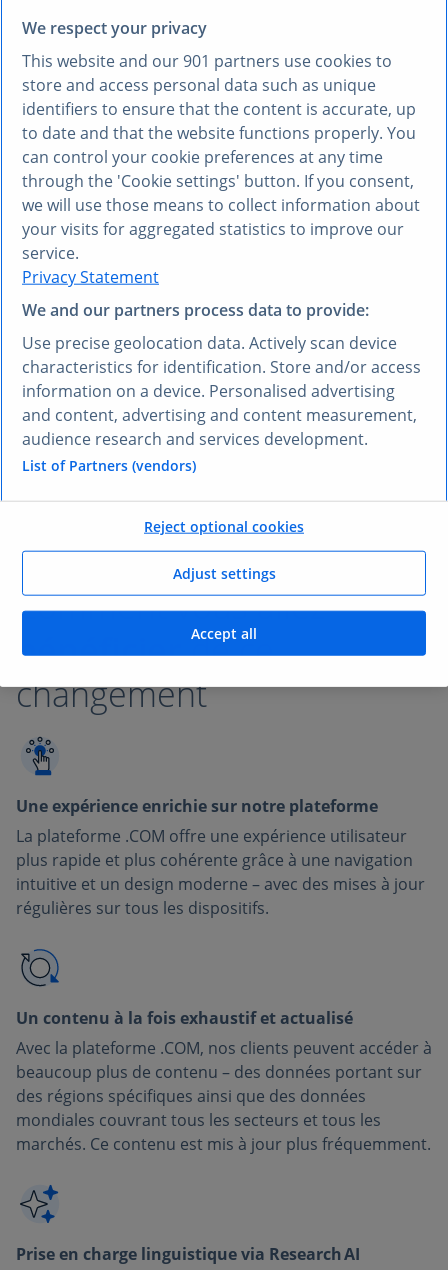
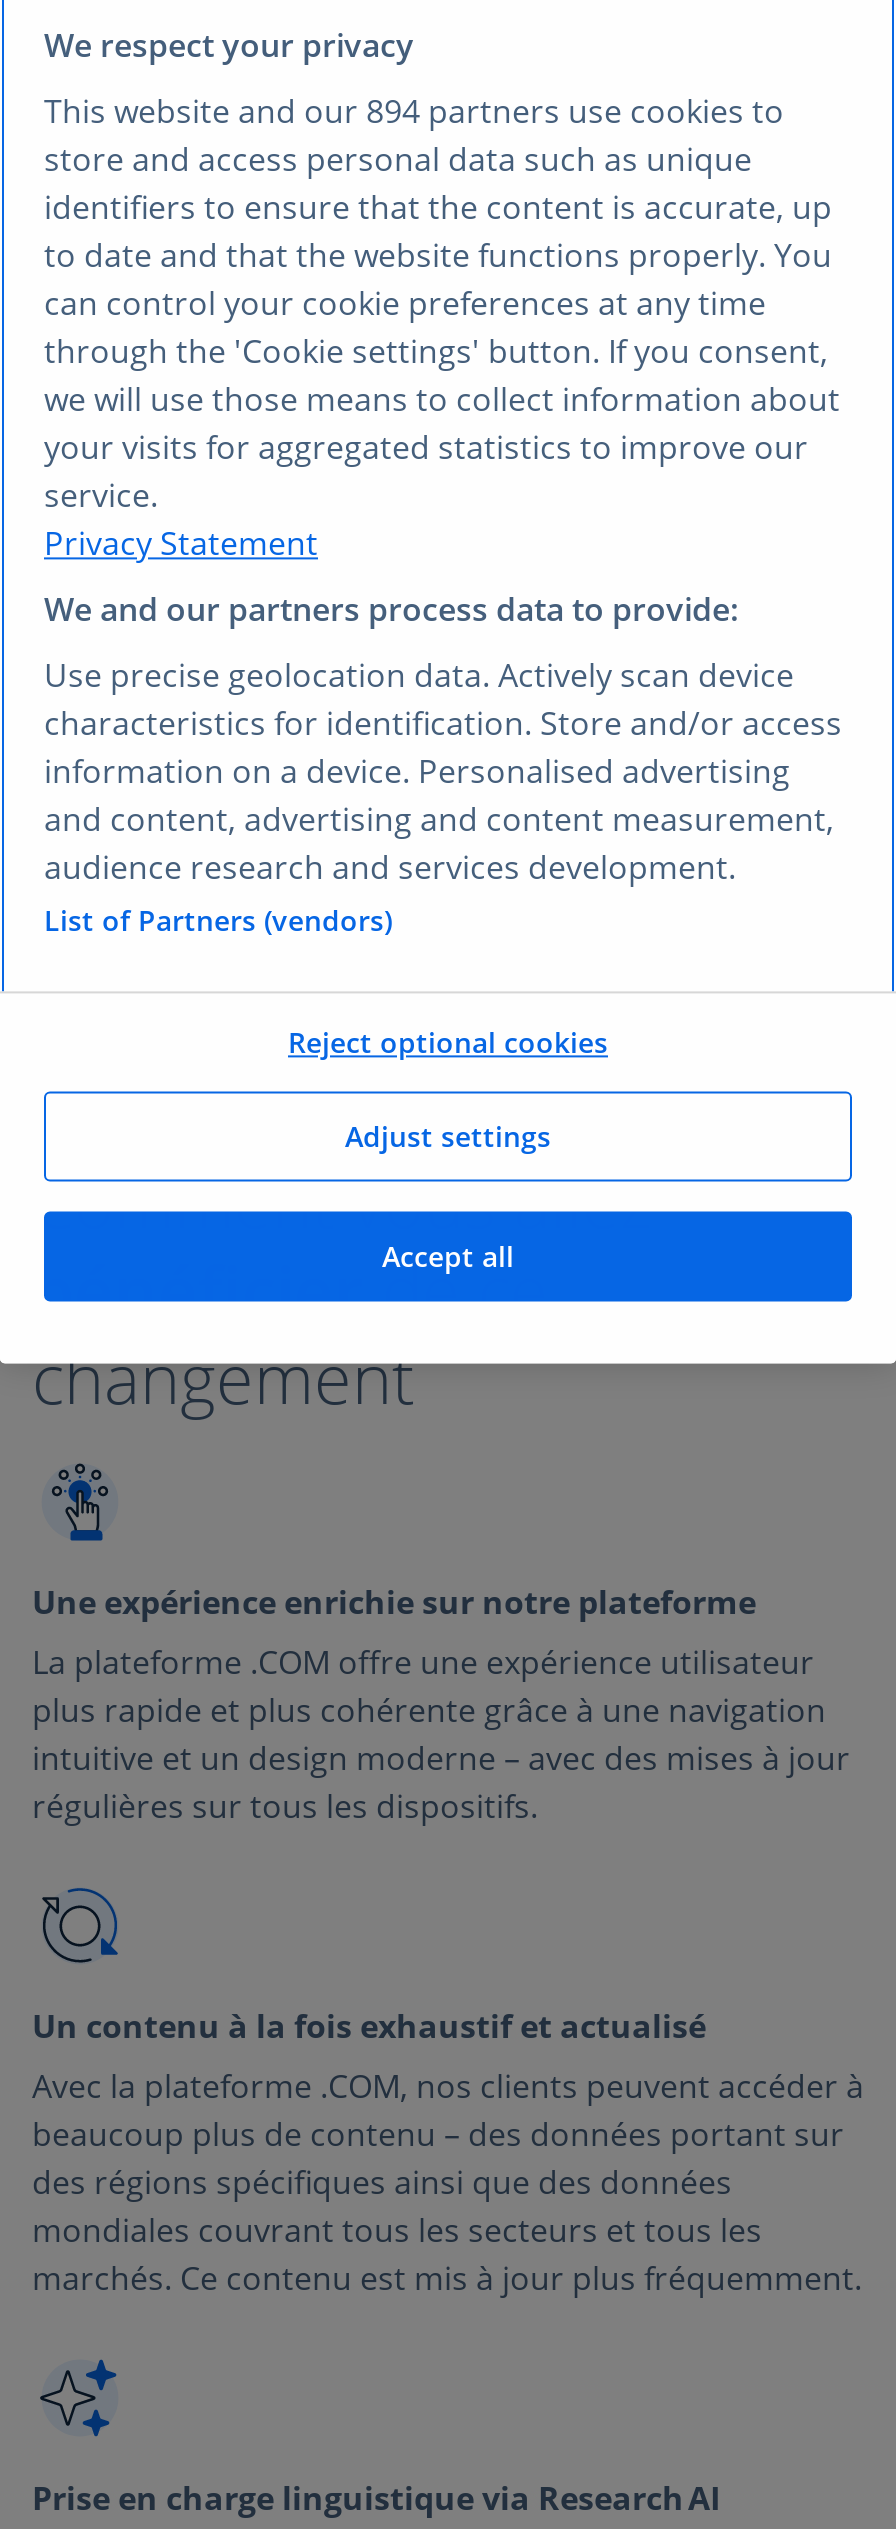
[22,50,392,72] This website and our 901 partners use cookies to -> [44,90,784,134] This website and our 894 partners use cookies to

